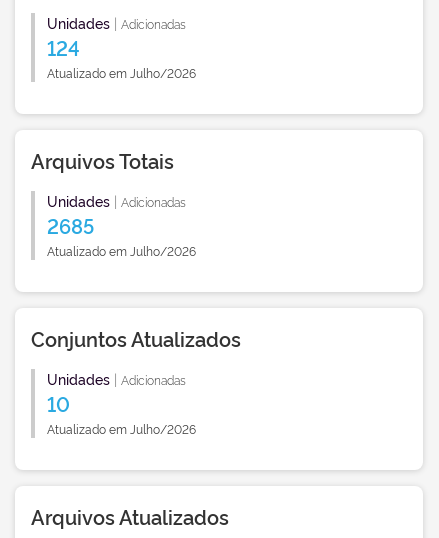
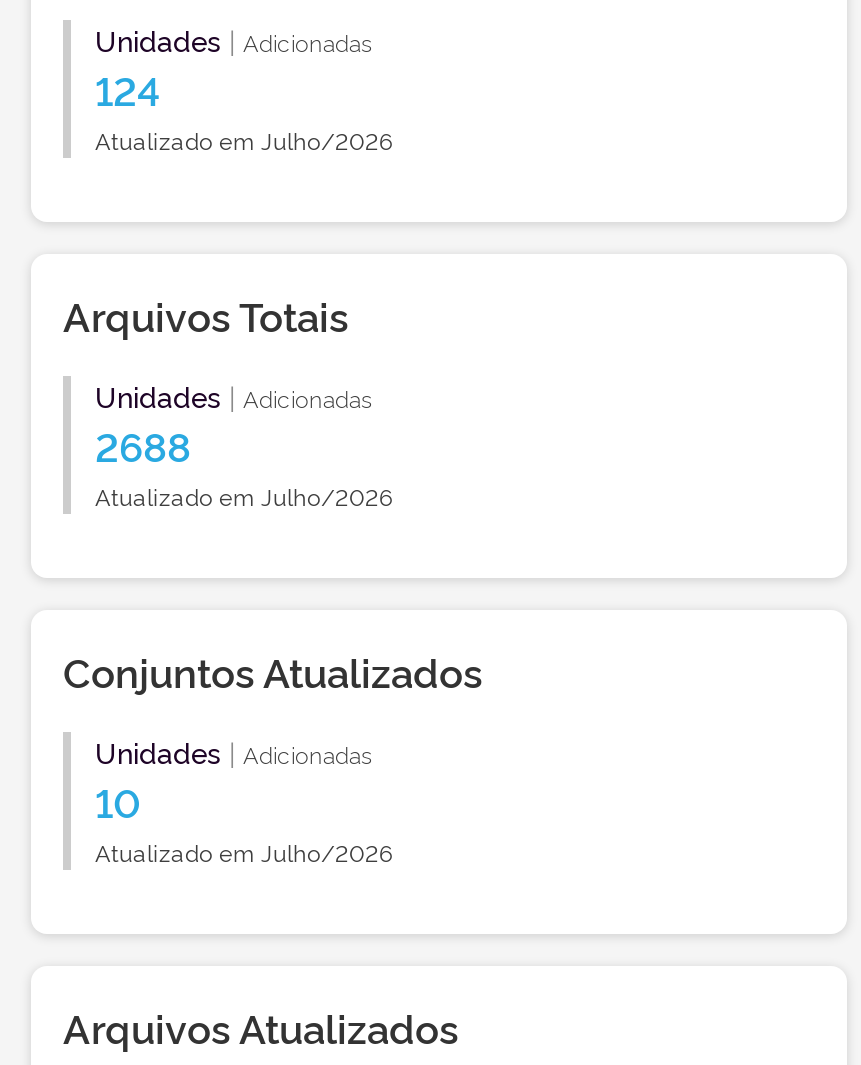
[47,210,94,238] 2685 -> [95,415,191,471] 2688

